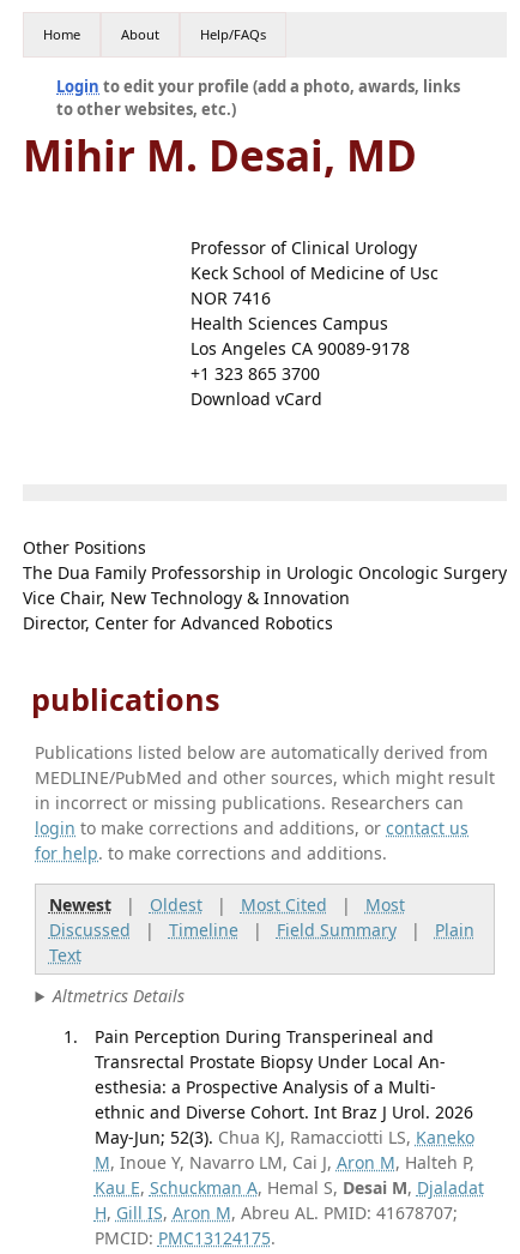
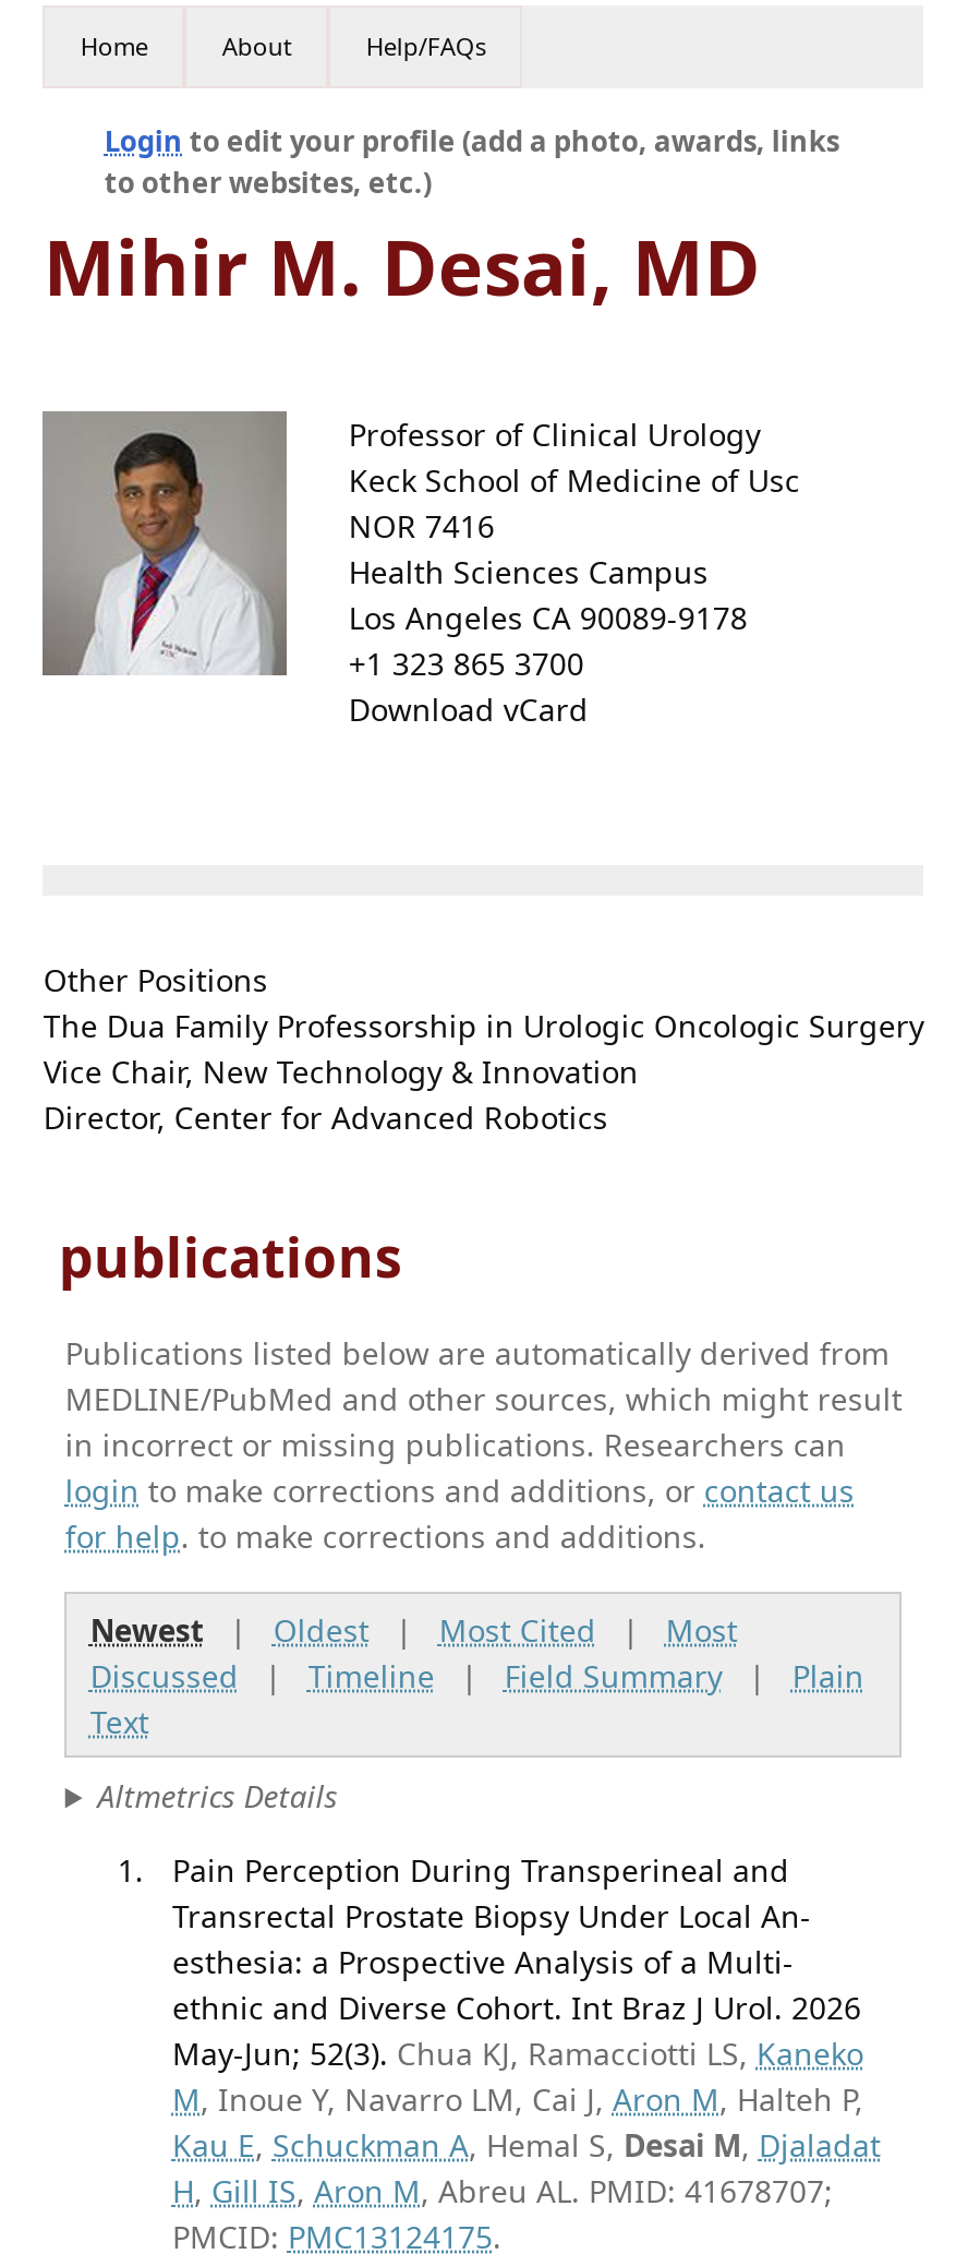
none -> [40,409,289,678] [image]

